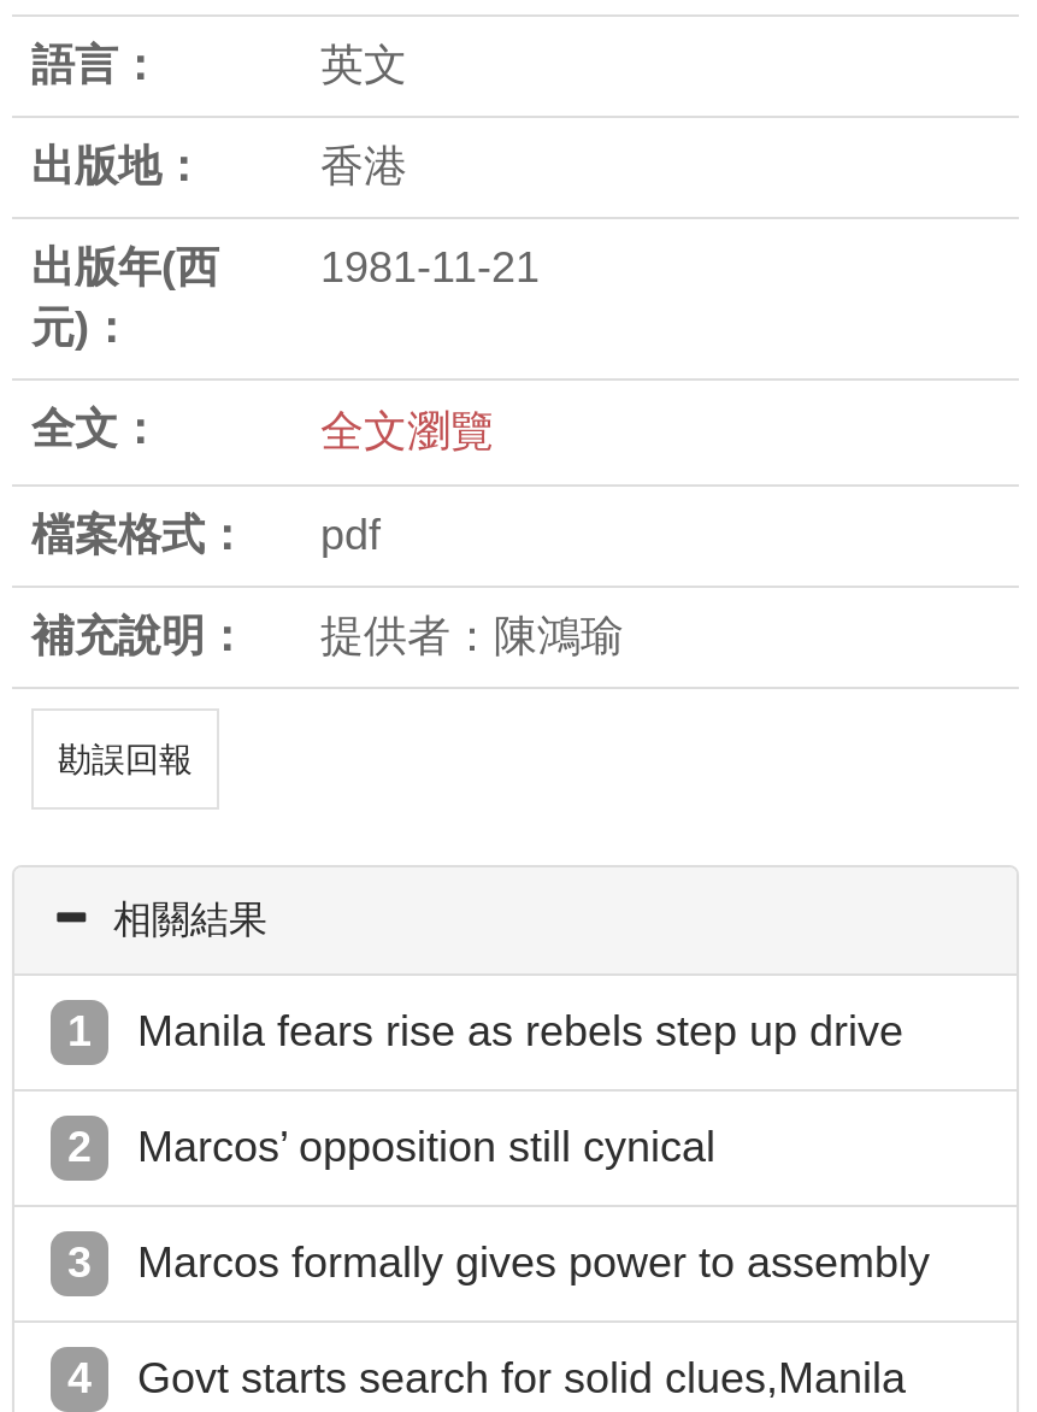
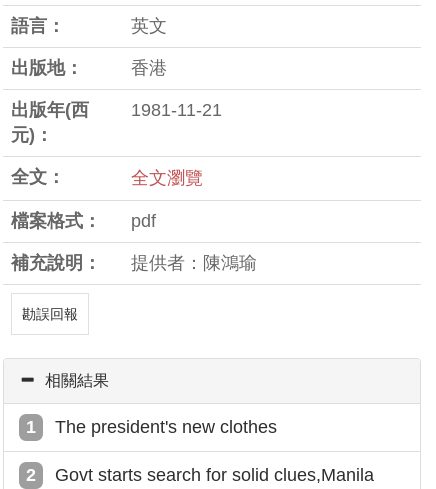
[137,1008,930,1287] Manila fears rise as rebels step up drive | Marcos’ opposition still cynical | Marcos formally gives power to assembly -> [55,417,277,437] The president's new clothes

